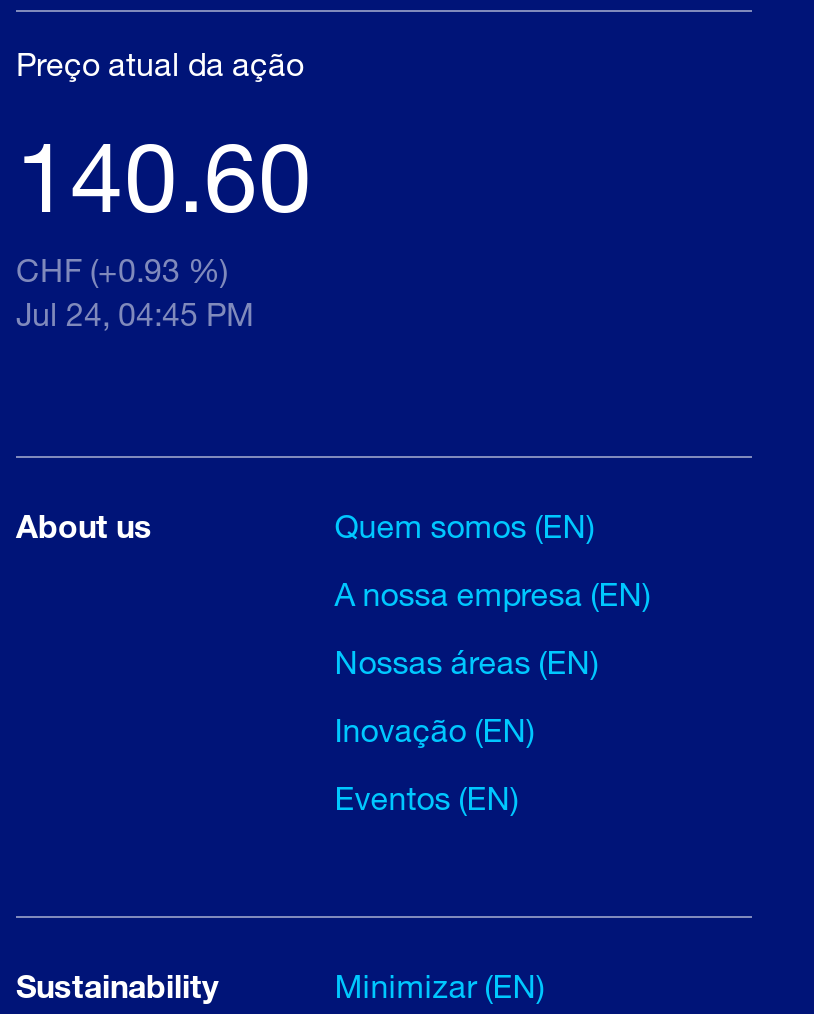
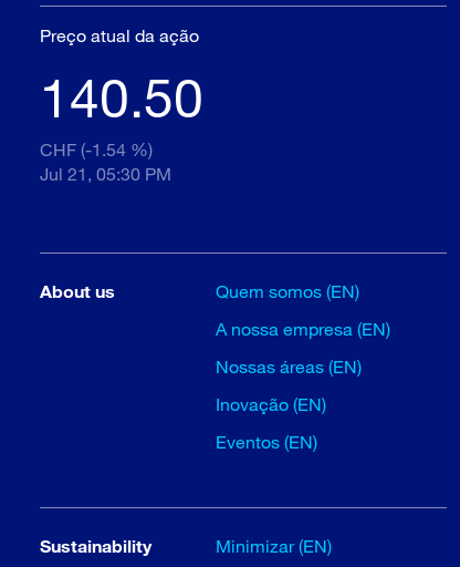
[16,116,312,232] 140.60 -> [40,64,203,128] 140.50
[16,250,228,288] CHF (+0.93 %) -> [40,138,153,159] CHF (-1.54 %)
[16,294,254,332] Jul 24, 04:45 PM -> [40,163,171,184] Jul 21, 05:30 PM

